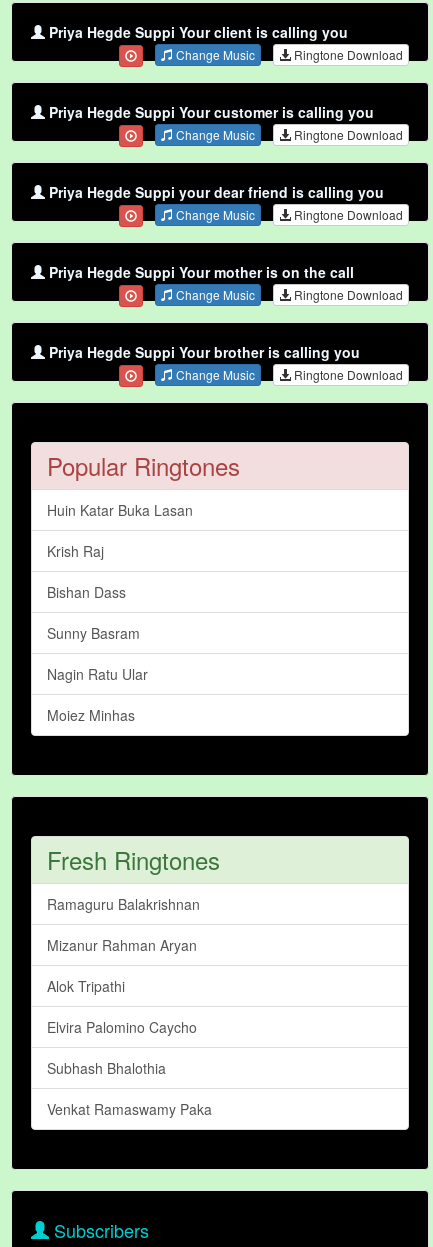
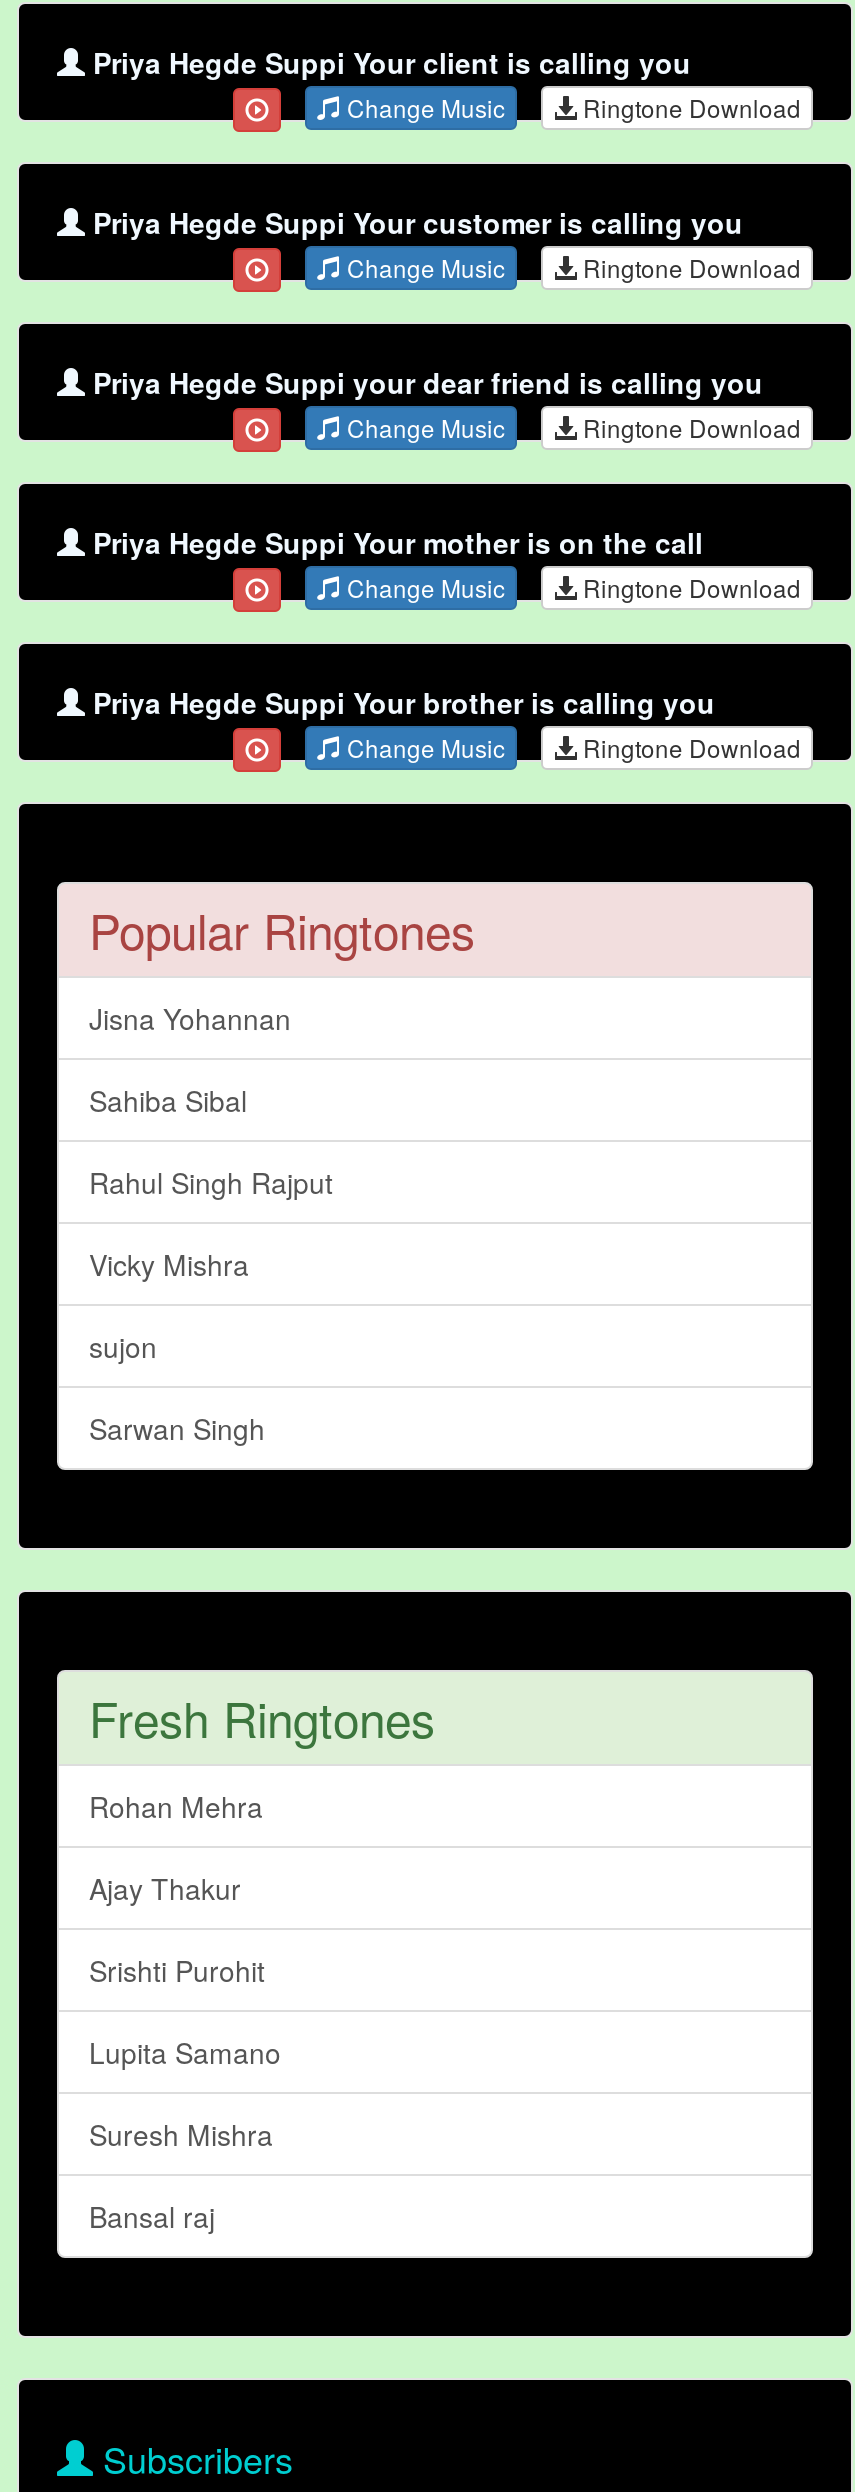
[47,500,193,520] Huin Katar Buka Lasan -> [89,998,291,1038] Jisna Yohannan
[47,541,104,561] Krish Raj -> [89,1080,247,1120] Sahiba Sibal
[47,582,126,602] Bishan Dass -> [89,1162,333,1202] Rahul Singh Rajput
[47,623,140,643] Sunny Basram -> [89,1244,249,1284] Vicky Mishra
[47,664,148,684] Nagin Ratu Ular -> [89,1326,157,1366] sujon
[47,705,135,725] Moiez Minhas -> [89,1408,265,1448] Sarwan Singh
[47,894,200,914] Ramaguru Balakrishnan -> [89,1786,263,1826] Rohan Mehra
[47,935,197,955] Mizanur Rahman Aryan -> [89,1868,241,1908] Ajay Thakur
[47,976,125,996] Alok Tripathi -> [89,1950,265,1990] Srishti Purohit
[47,1017,197,1037] Elvira Palomino Caycho -> [89,2032,281,2072] Lupita Samano
[47,1058,166,1078] Subhash Bhalothia -> [89,2114,273,2154] Suresh Mishra
[47,1099,212,1119] Venkat Ramaswamy Paka -> [89,2196,215,2236] Bansal raj

